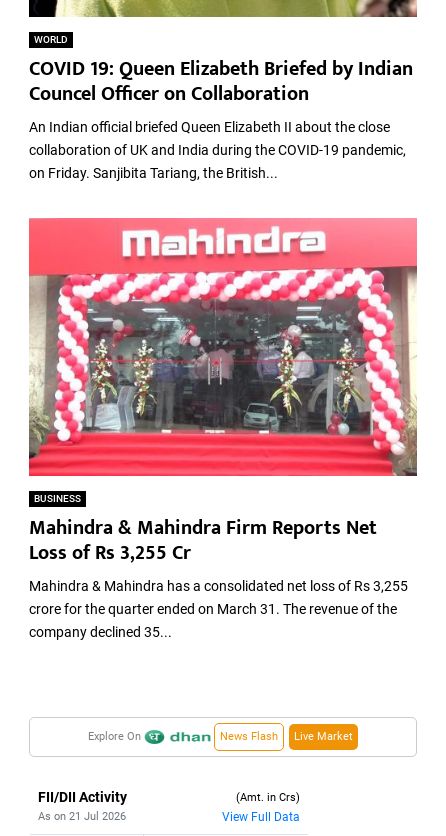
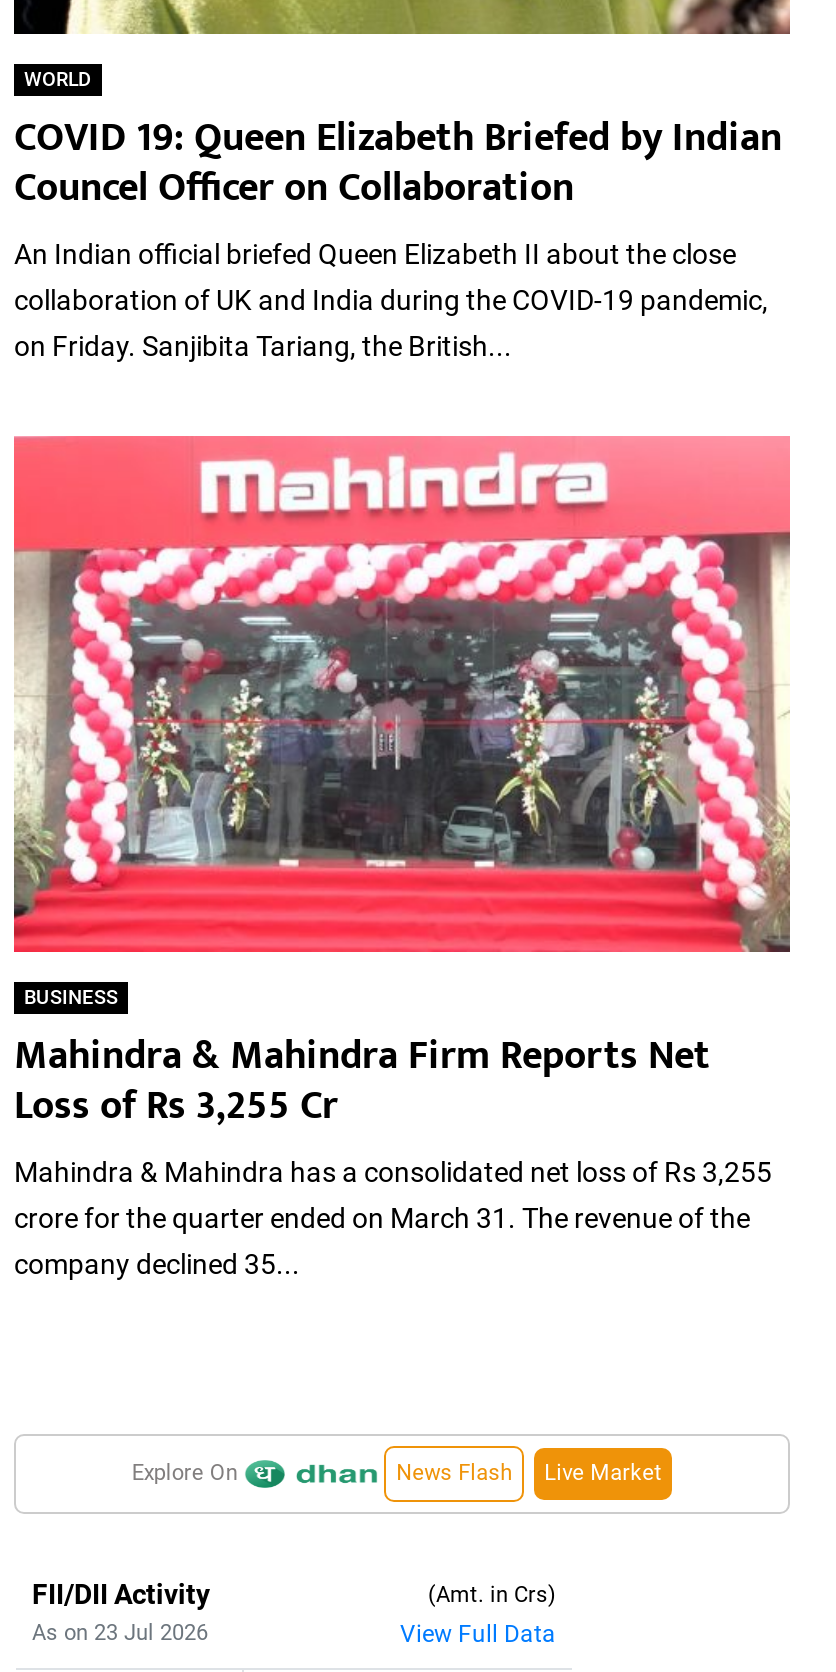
[38,810,126,823] As on 21 Jul 2026 -> [32,1621,208,1647] As on 23 Jul 2026

